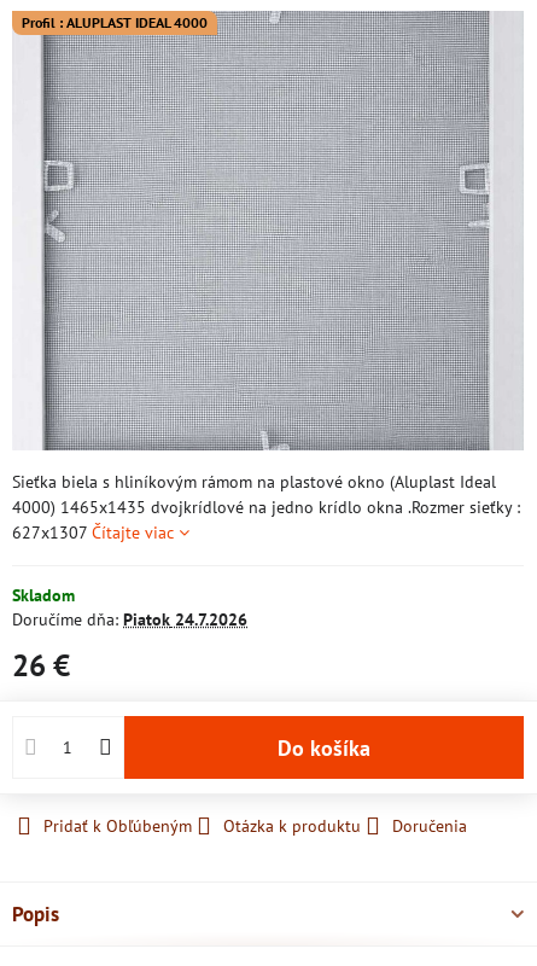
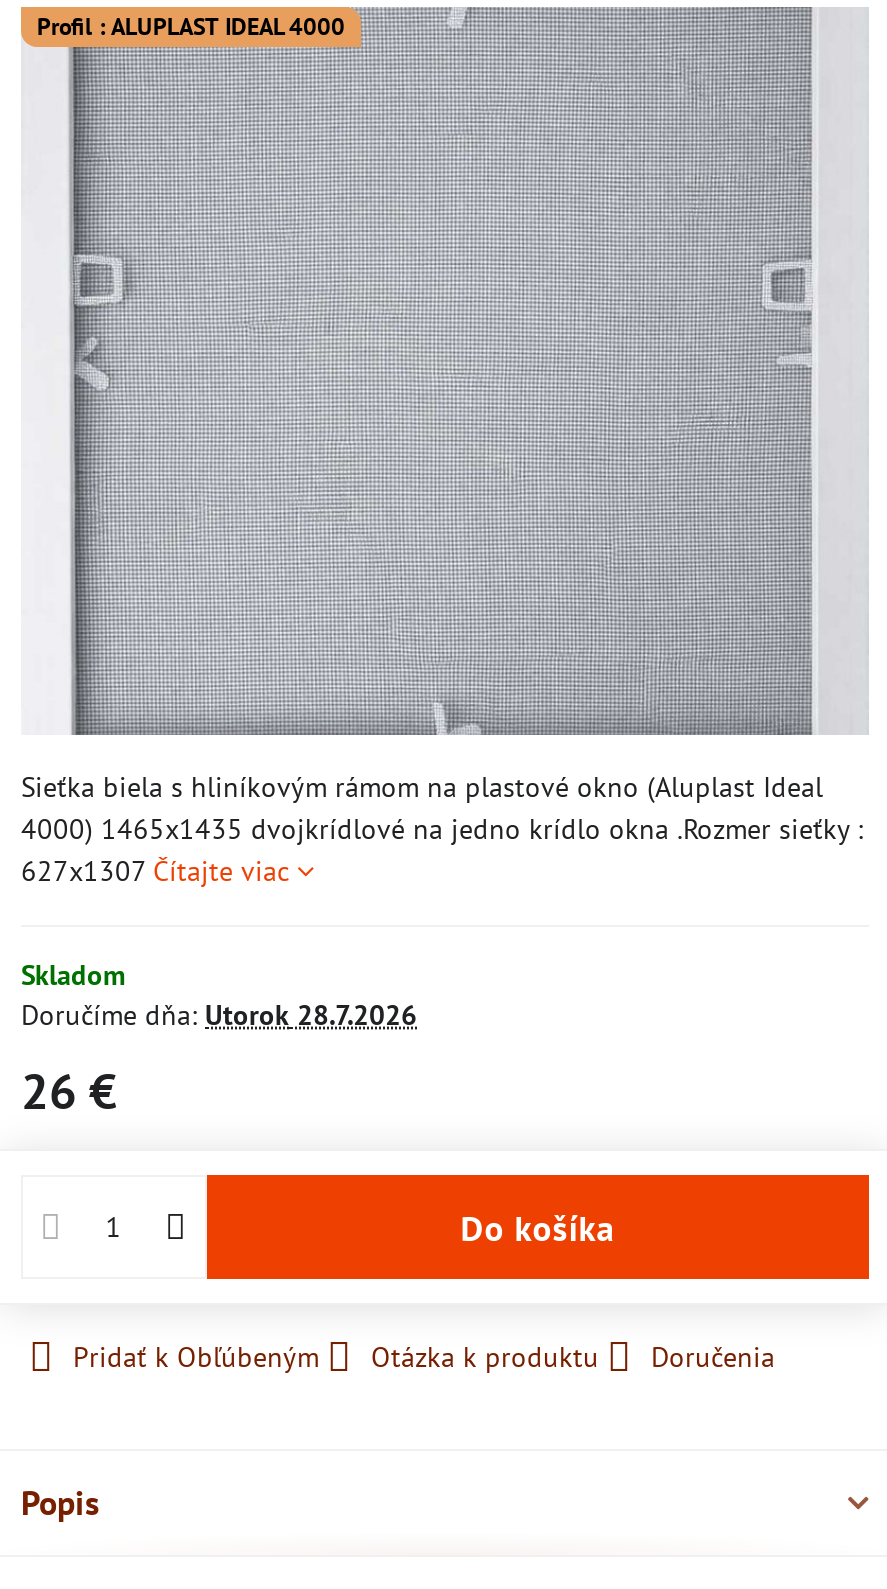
[12,609,247,630] Doručíme dňa: Piatok 24.7.2026 -> [21,997,417,1033] Doručíme dňa: Utorok 28.7.2026

